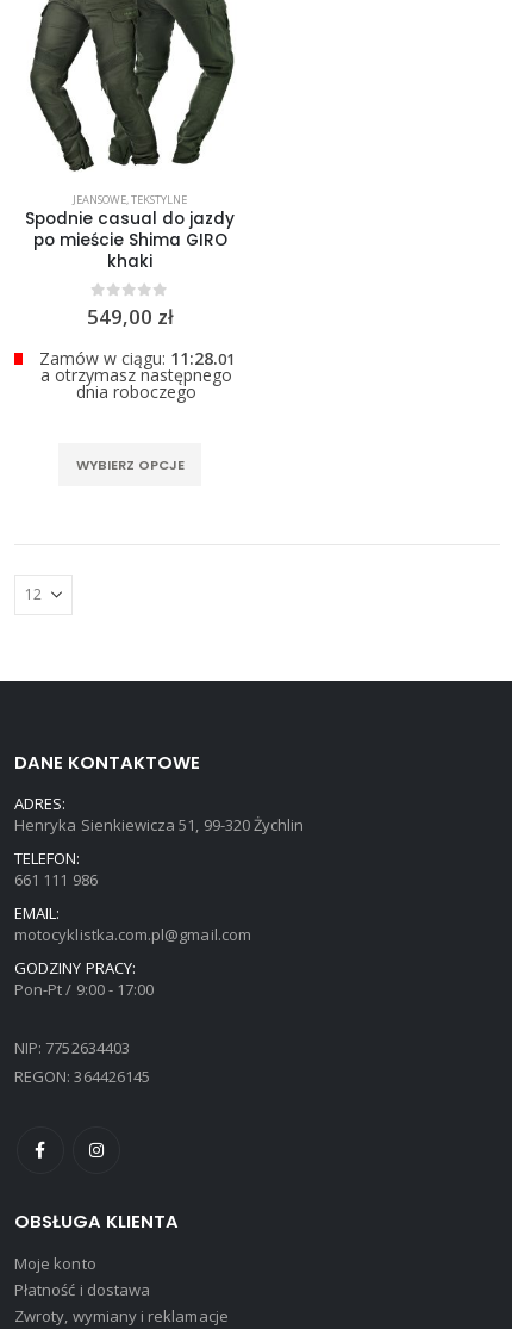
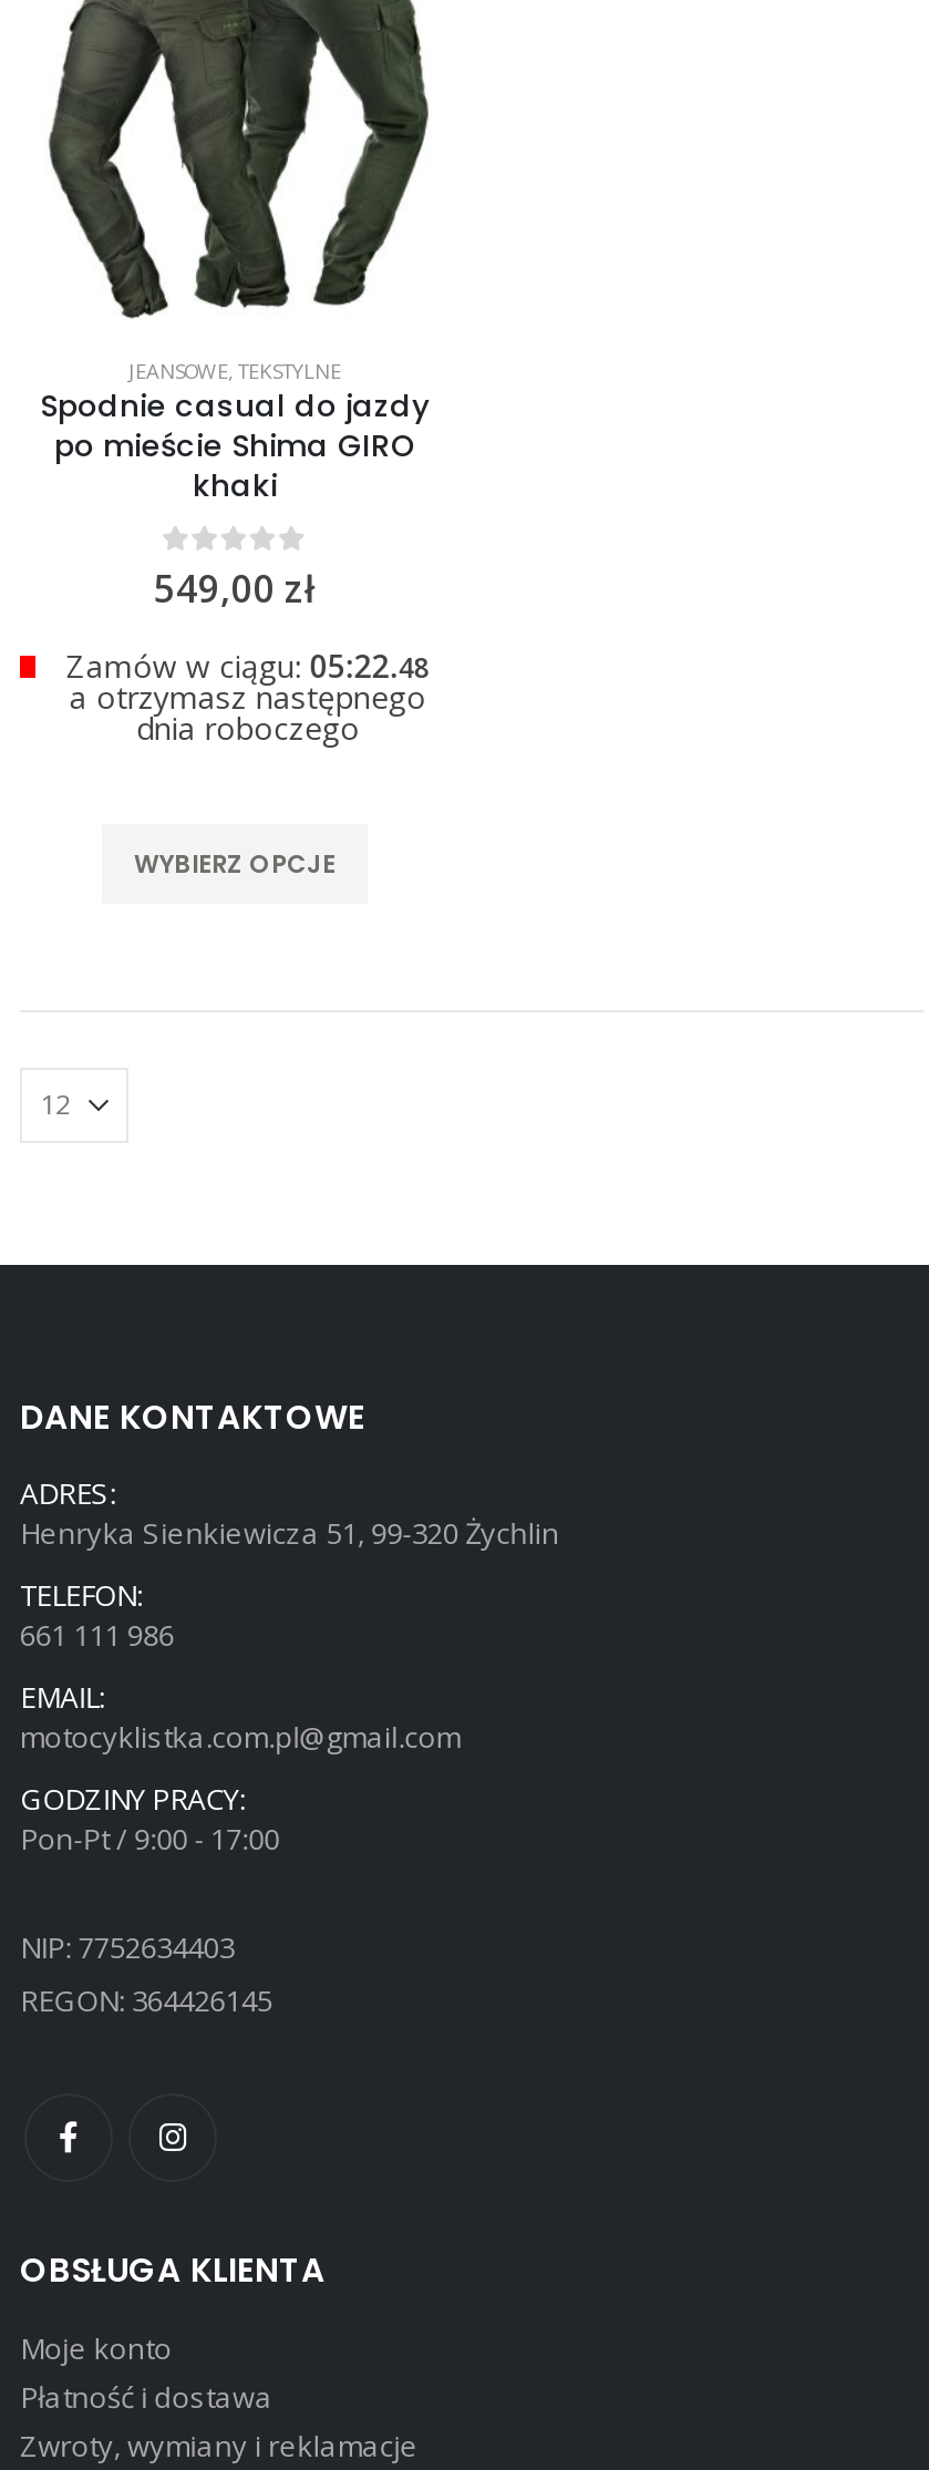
[39,347,234,369] Zamów w ciągu: 11:28.01 -> [66,644,429,686] Zamów w ciągu: 05:22.48

